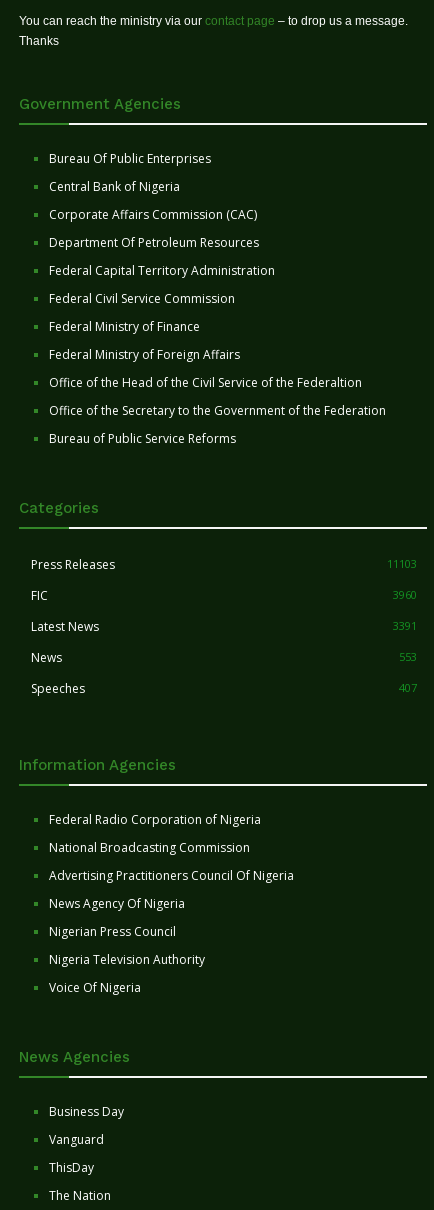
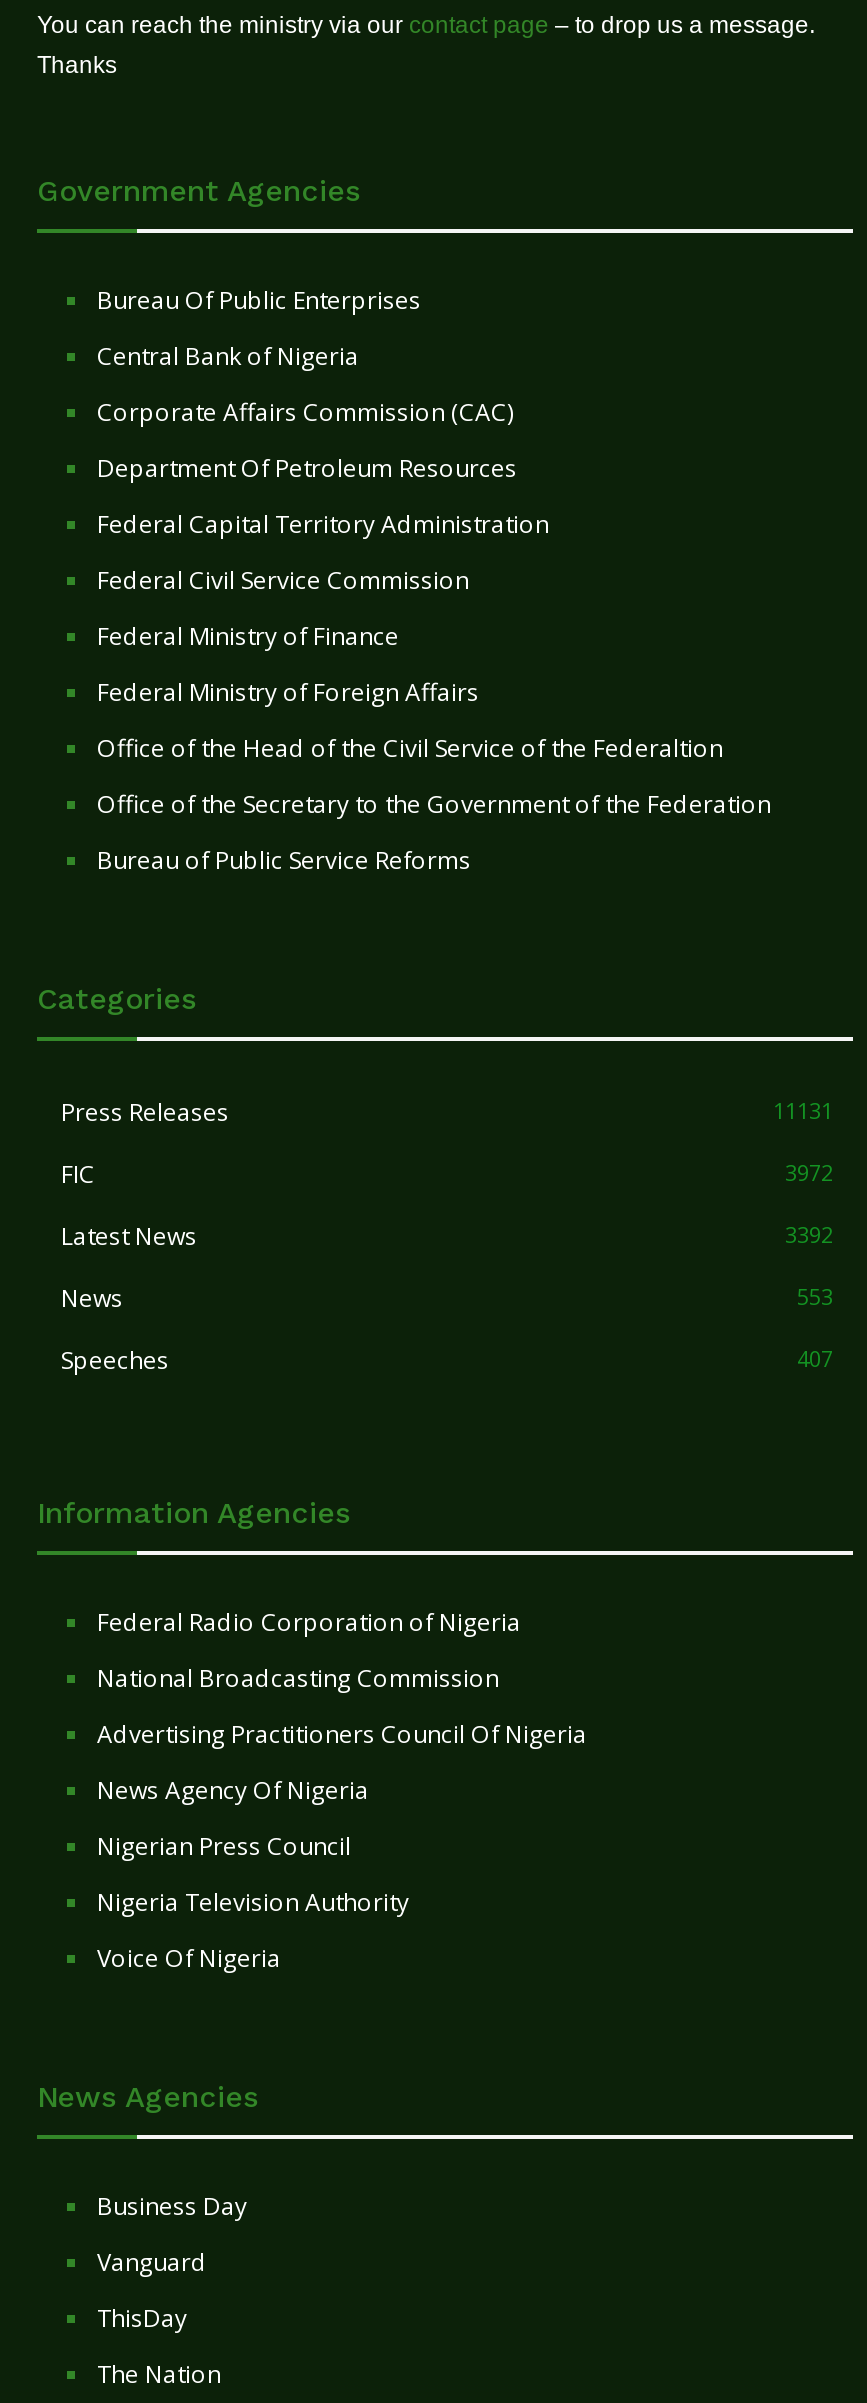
[387,556,417,571] 11103 -> [773,1096,833,1126] 11131
[393,587,417,602] 3960 -> [785,1158,833,1188] 3972
[393,618,417,633] 3391 -> [785,1220,833,1250] 3392

